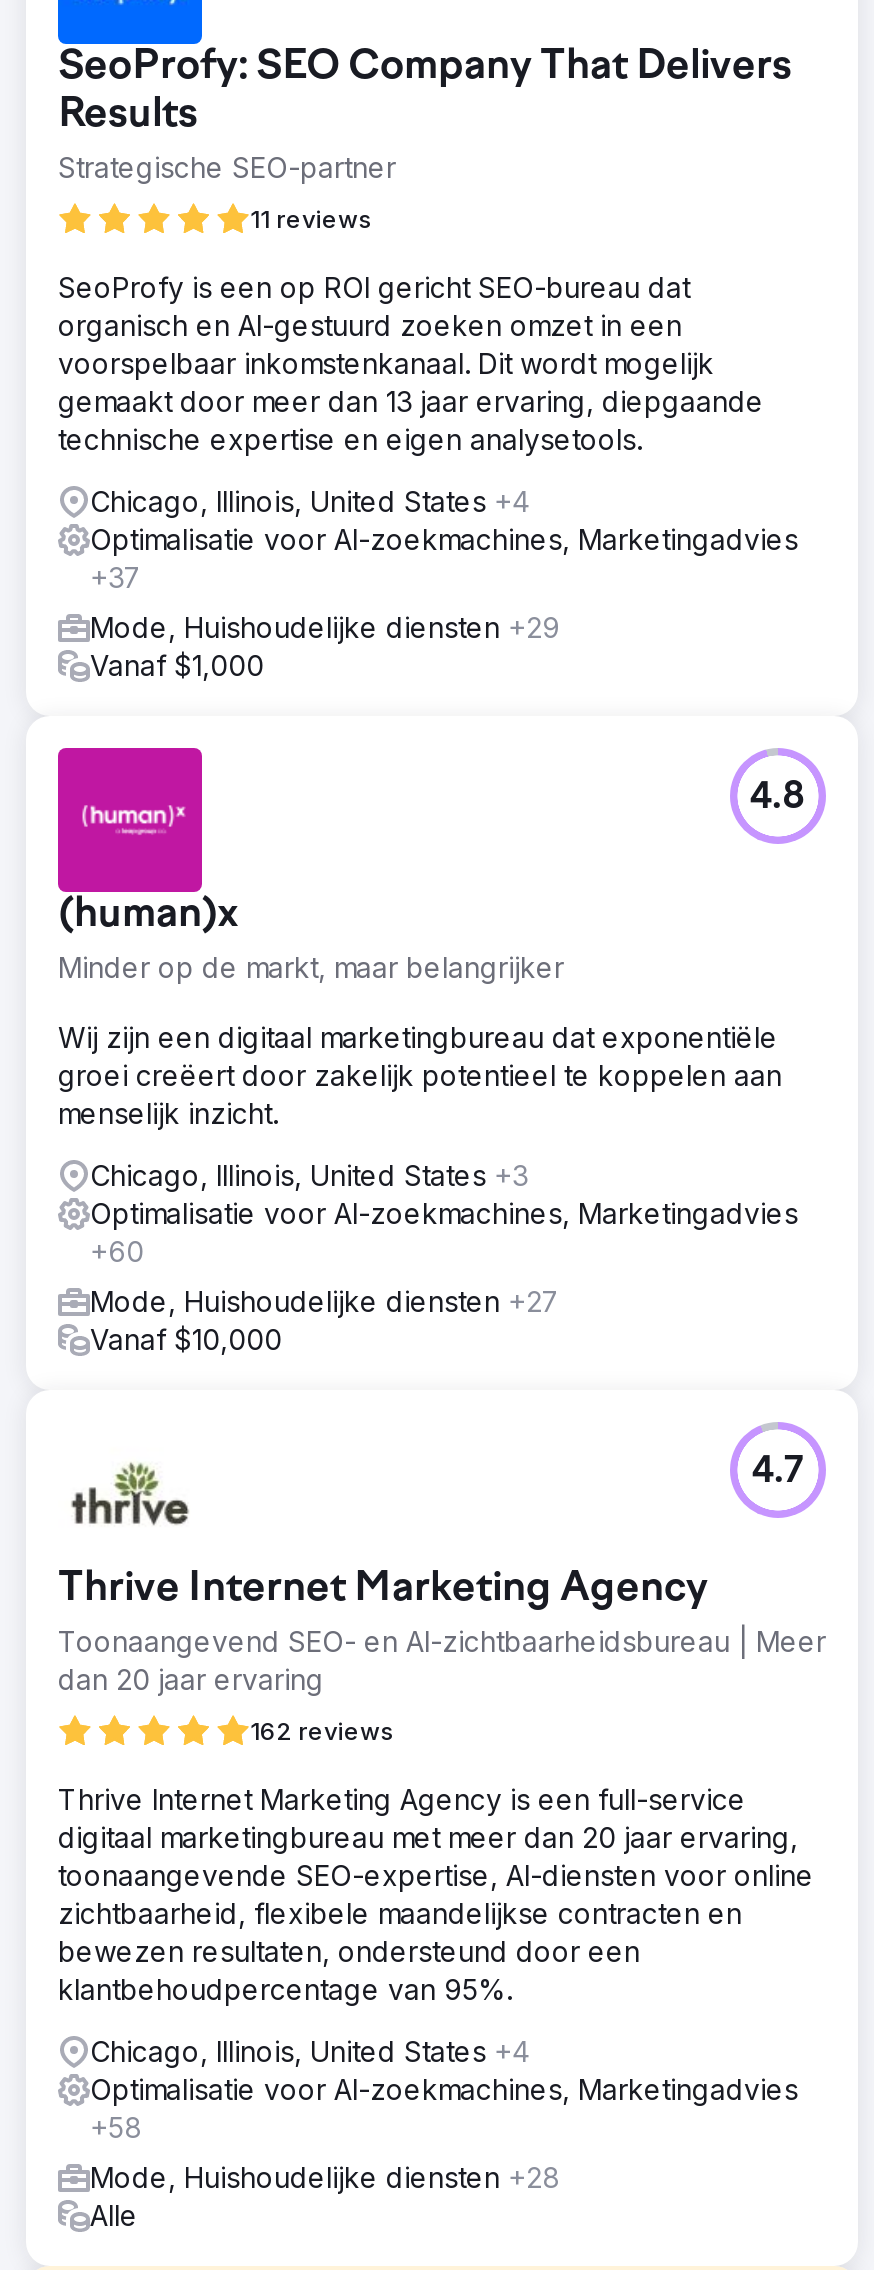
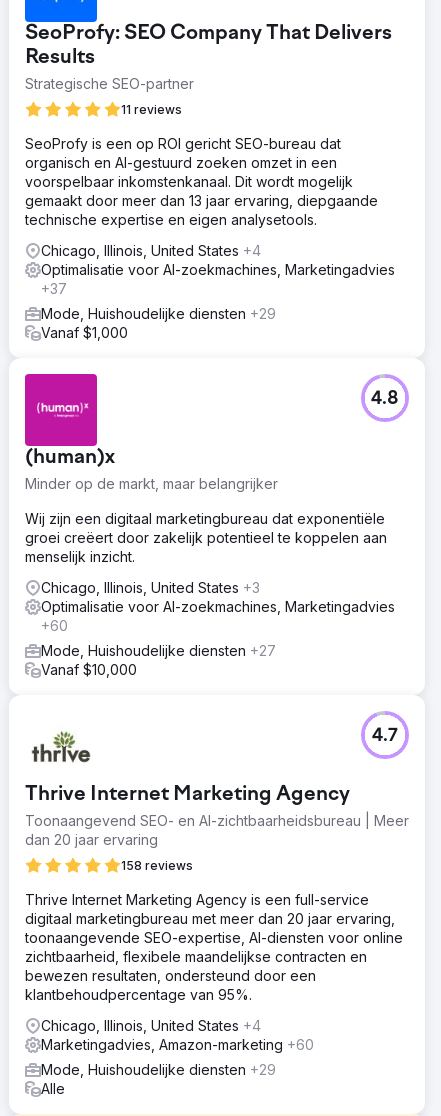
[250,1716,394,1746] 162 reviews -> [121,858,193,873] 158 reviews
[90,2072,798,2144] Optimalisatie voor AI-zoekmachines, Marketingadvies | +58 -> [41,1036,314,1053] Marketingadvies, Amazon-marketing +60
[90,2160,560,2194] Mode, Huishoudelijke diensten +28 -> [41,1061,276,1078] Mode, Huishoudelijke diensten +29

